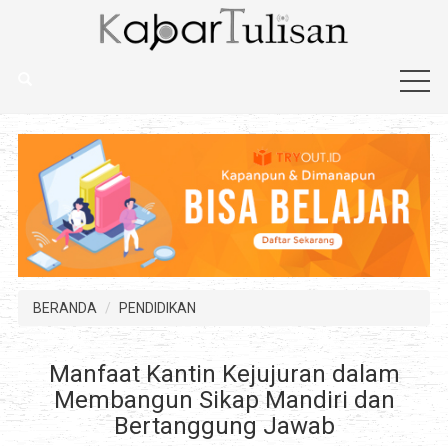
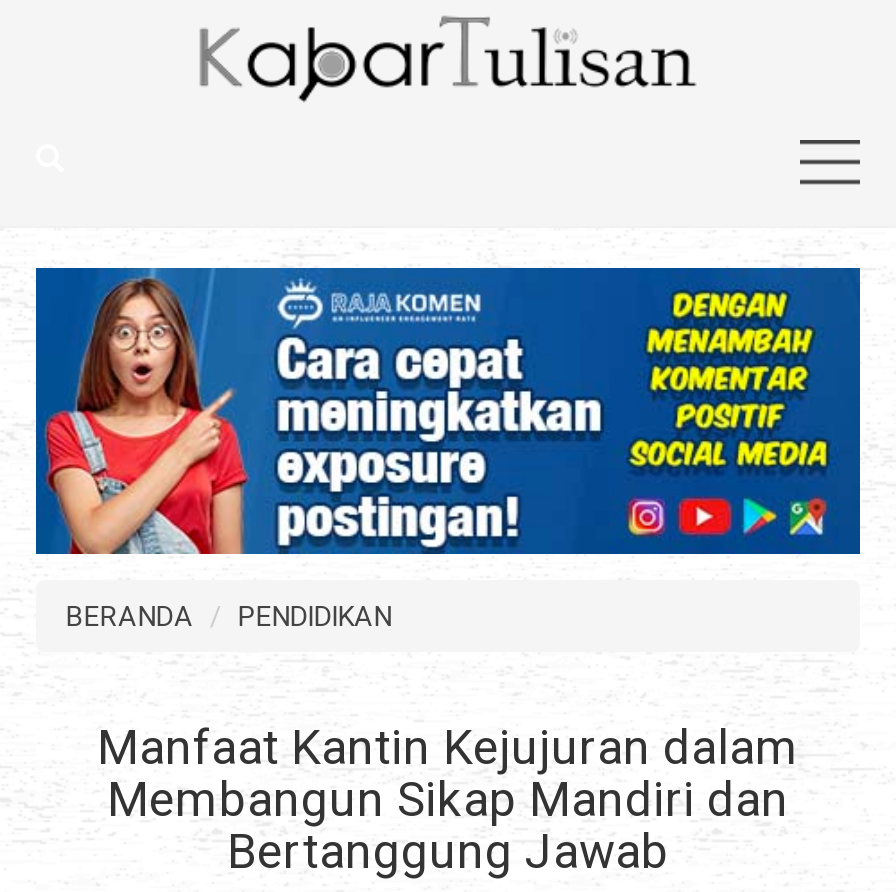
[17,133,431,278] [image] -> [34,266,862,556] [image]

